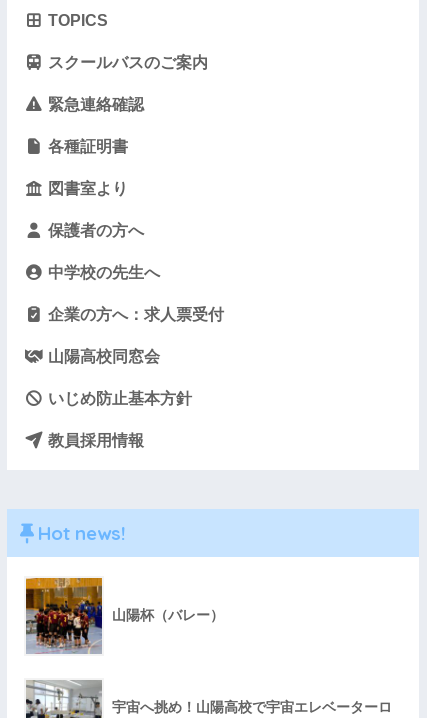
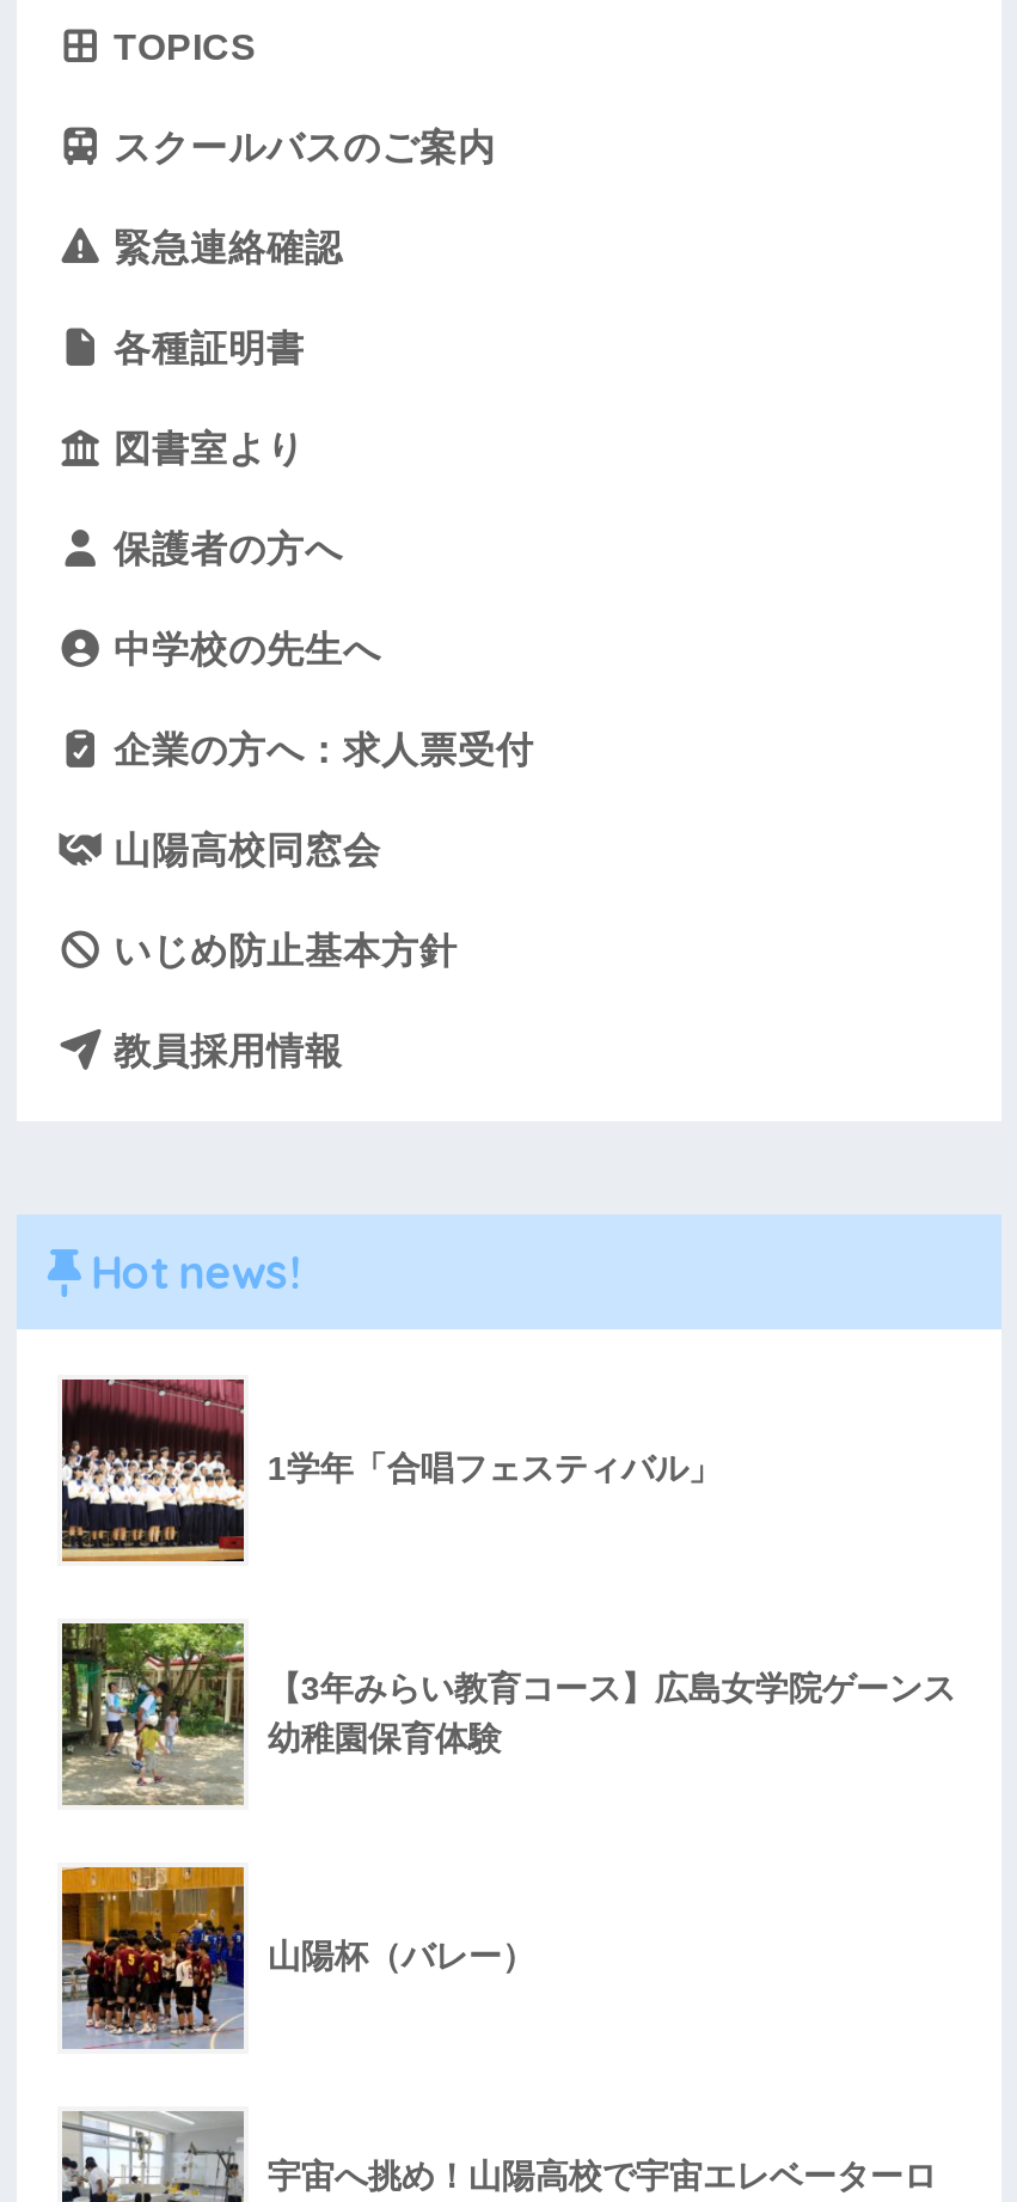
none -> [60,1377,722,1564] [image] | 1学年「合唱フェスティバル」
none -> [60,1621,956,1815] [image] | 【3年みらい教育コース】広島女学院ゲーンス | 幼稚園保育体験

